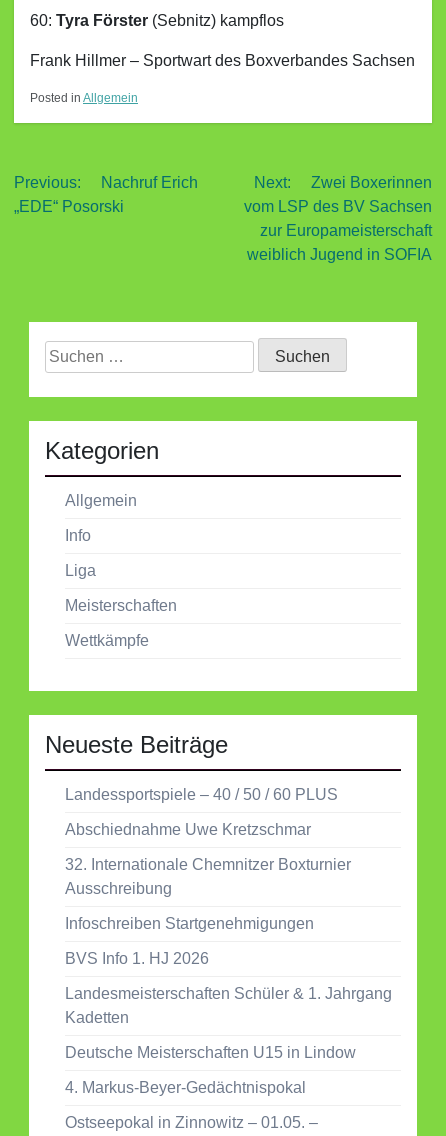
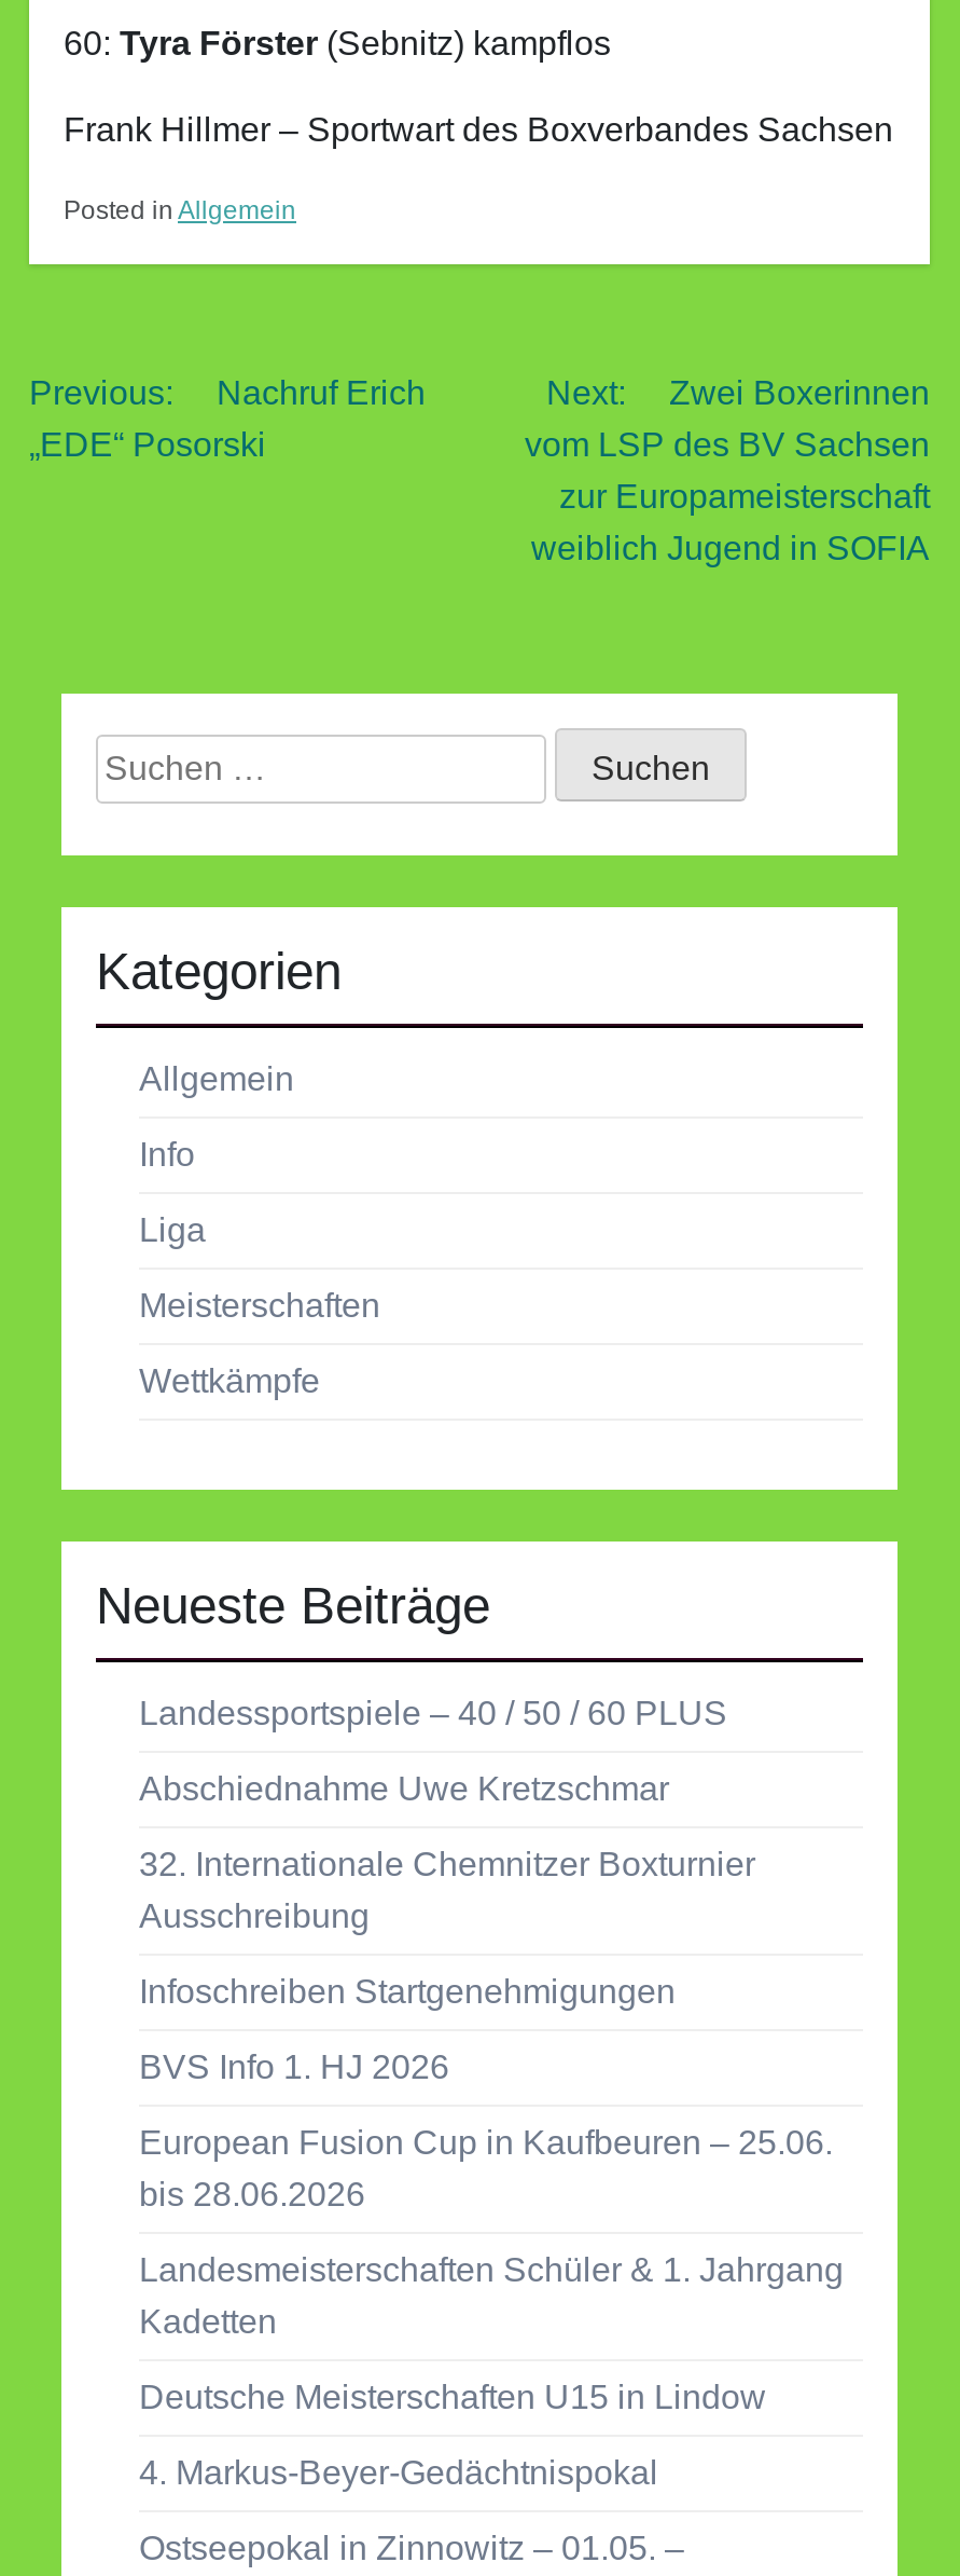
none -> [139,2123,833,2212] European Fusion Cup in Kaufbeuren – 25.06. | bis 28.06.2026

